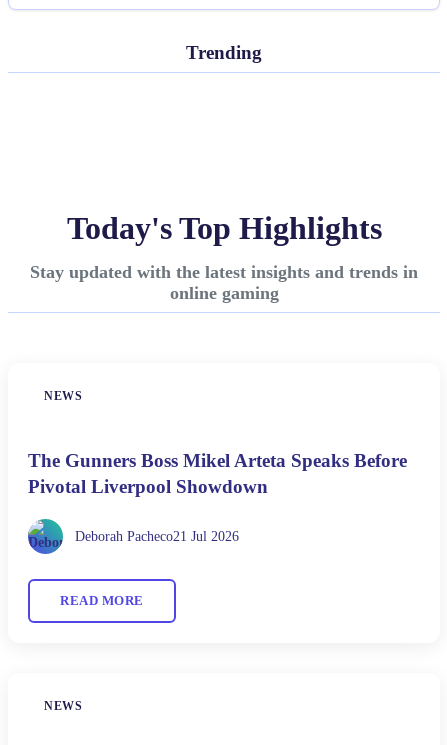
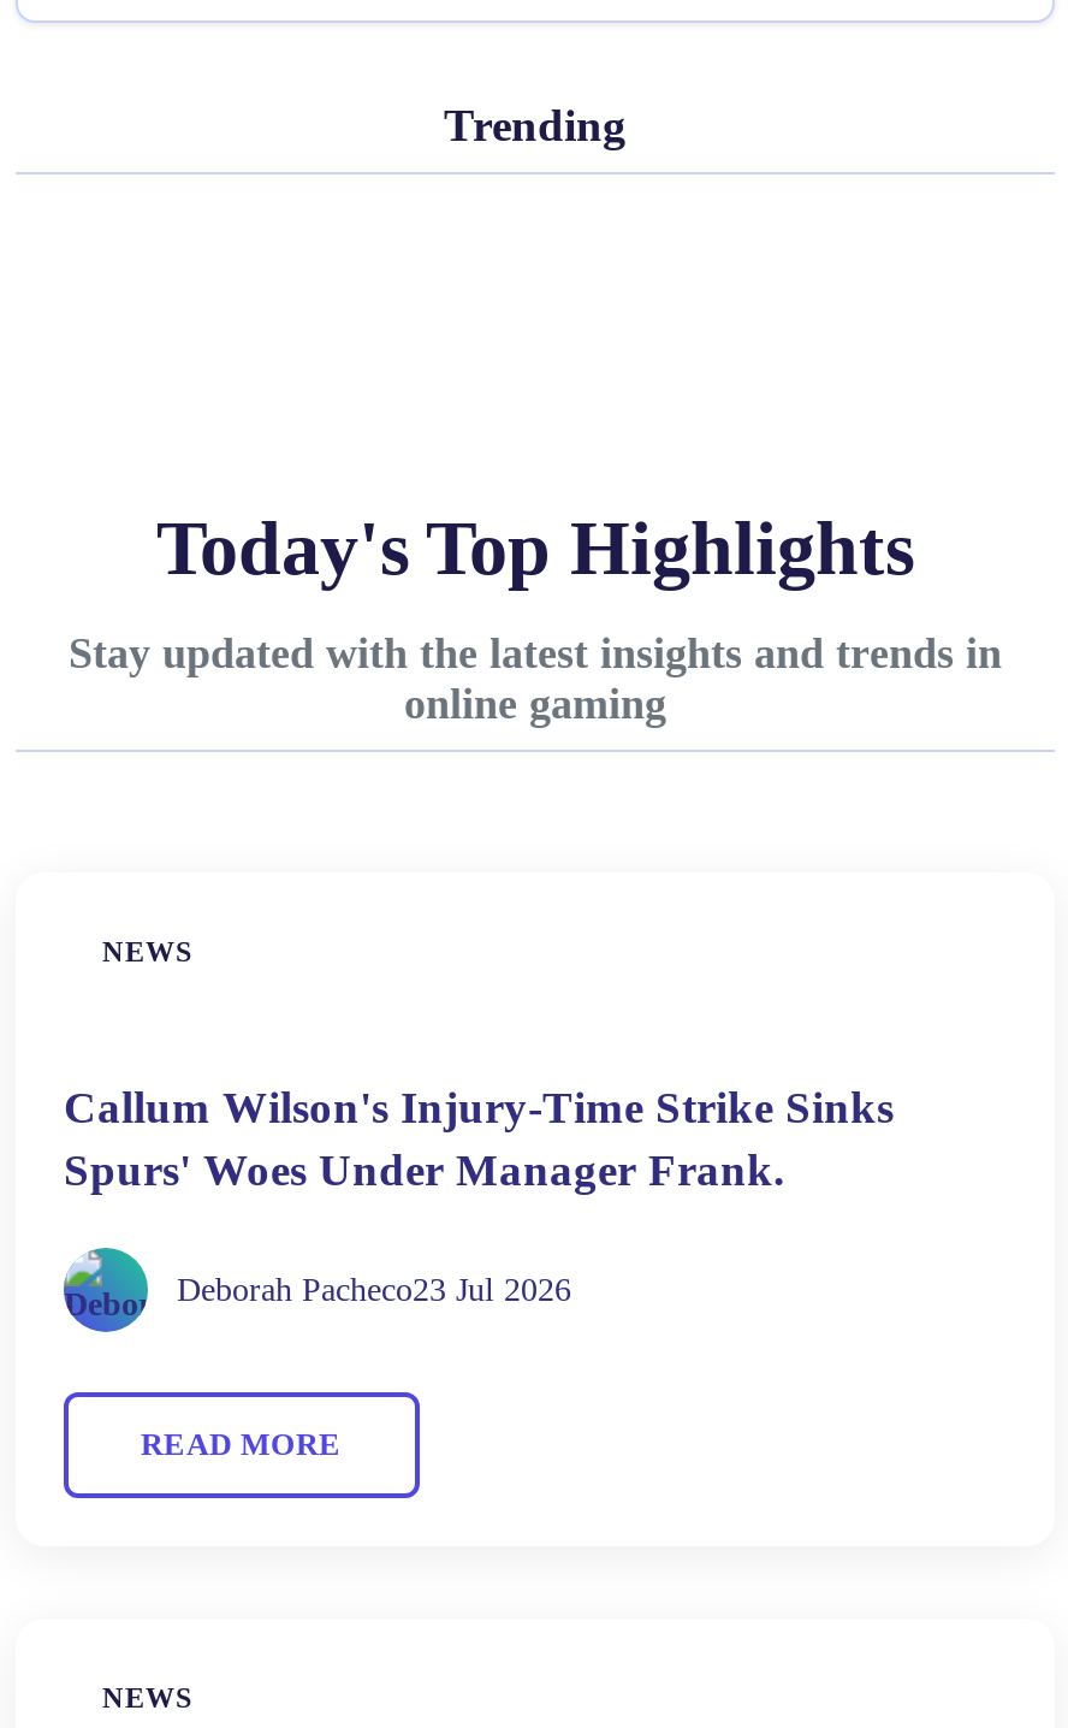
[28,450,407,497] The Gunners Boss Mikel Arteta Speaks Before | Pivotal Liverpool Showdown -> [64,1083,894,1196] Callum Wilson's Injury-Time Strike Sinks | Spurs' Woes Under Manager Frank.
[75,529,239,544] Deborah Pacheco21 Jul 2026 -> [177,1271,571,1307] Deborah Pacheco23 Jul 2026

